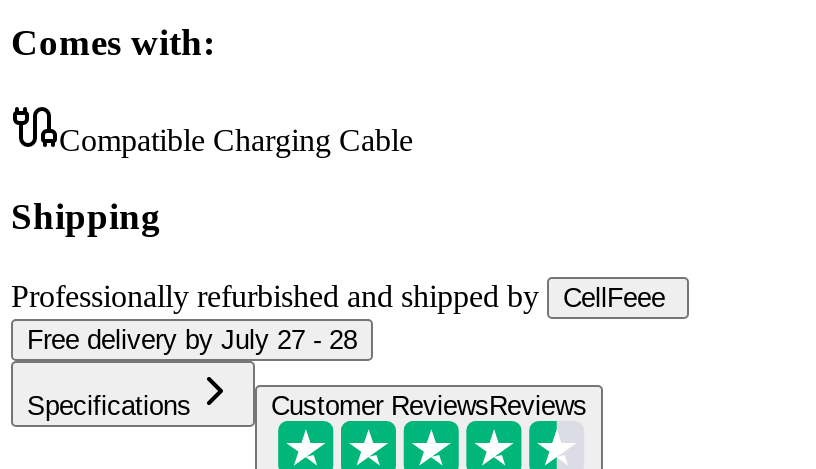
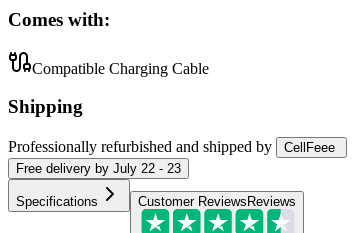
[27,325,357,355] Free delivery by July 27 - 28 -> [16,161,181,176] Free delivery by July 22 - 23

